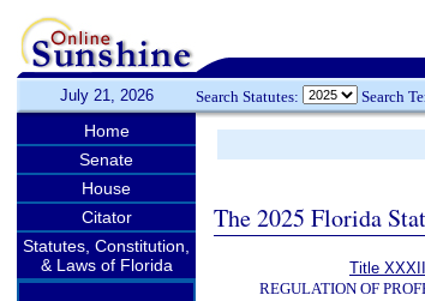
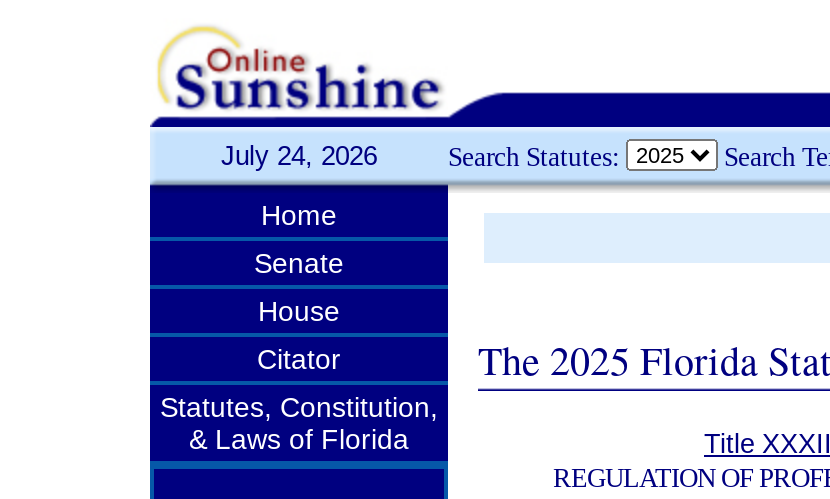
[59,86,153,104] July 21, 2026 -> [221,141,377,171] July 24, 2026

